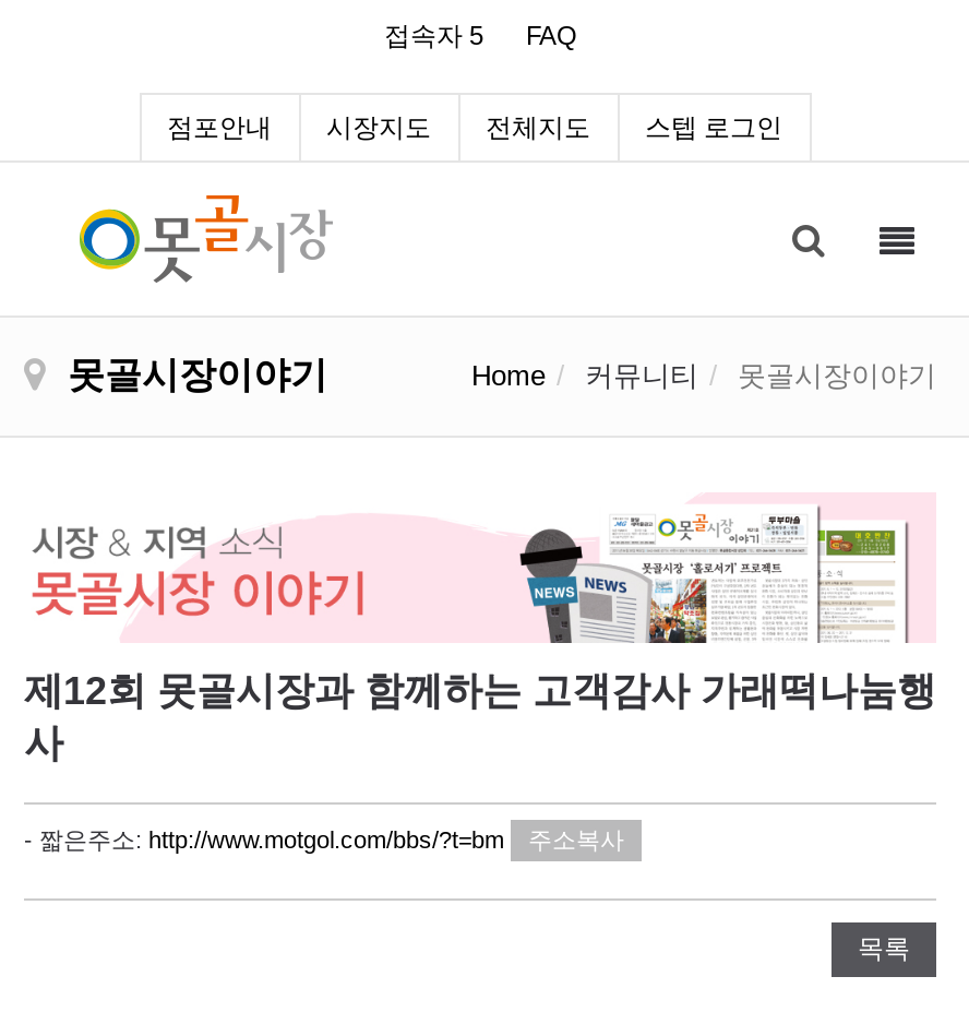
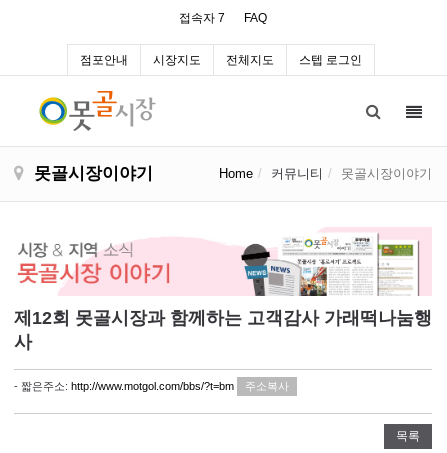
[384,21,576,51] 접속자 5 FAQ -> [179,11,267,25] 접속자 7 FAQ

